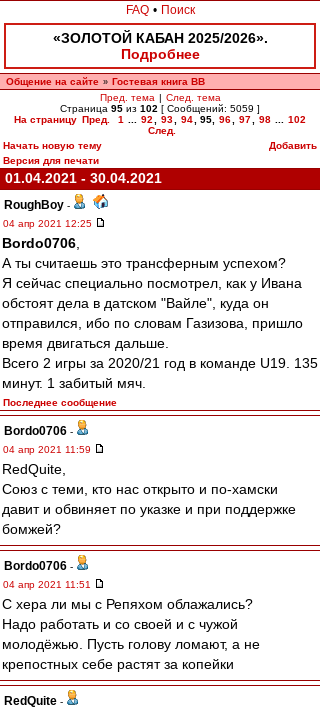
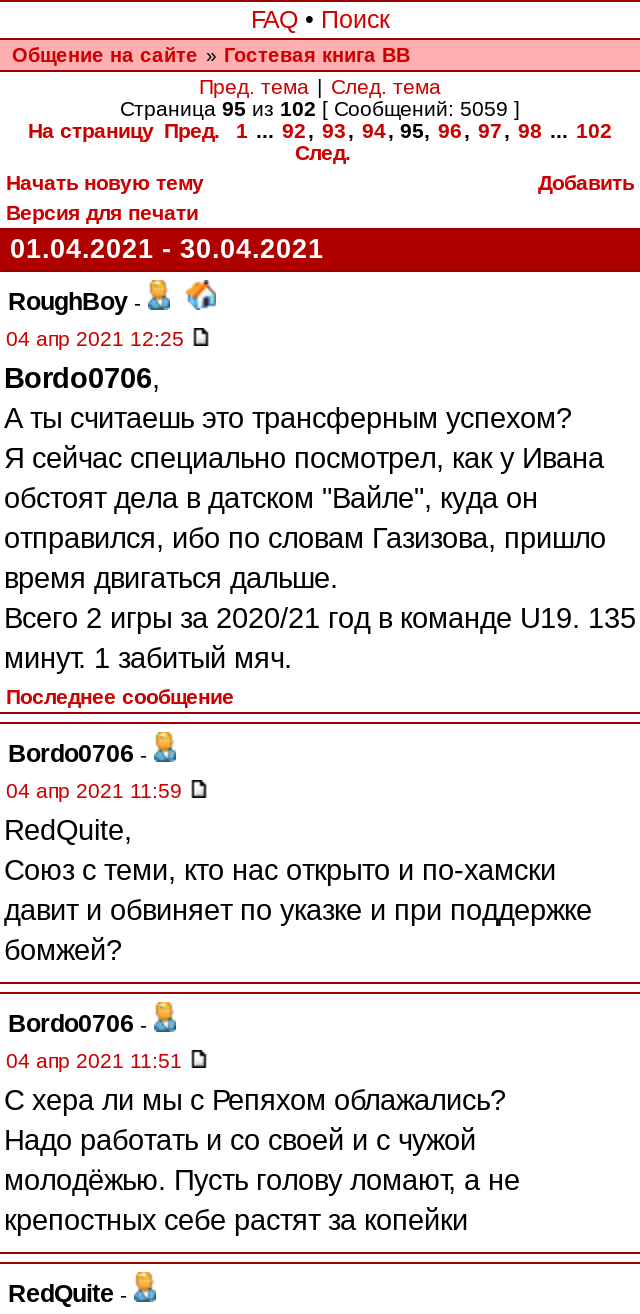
[52,30,267,62] «ЗОЛОТОЙ КАБАН 2025/2026». | Подробнее -> none

